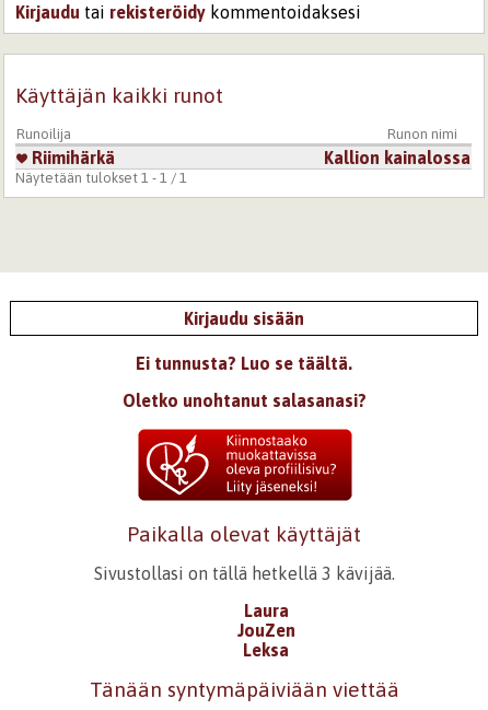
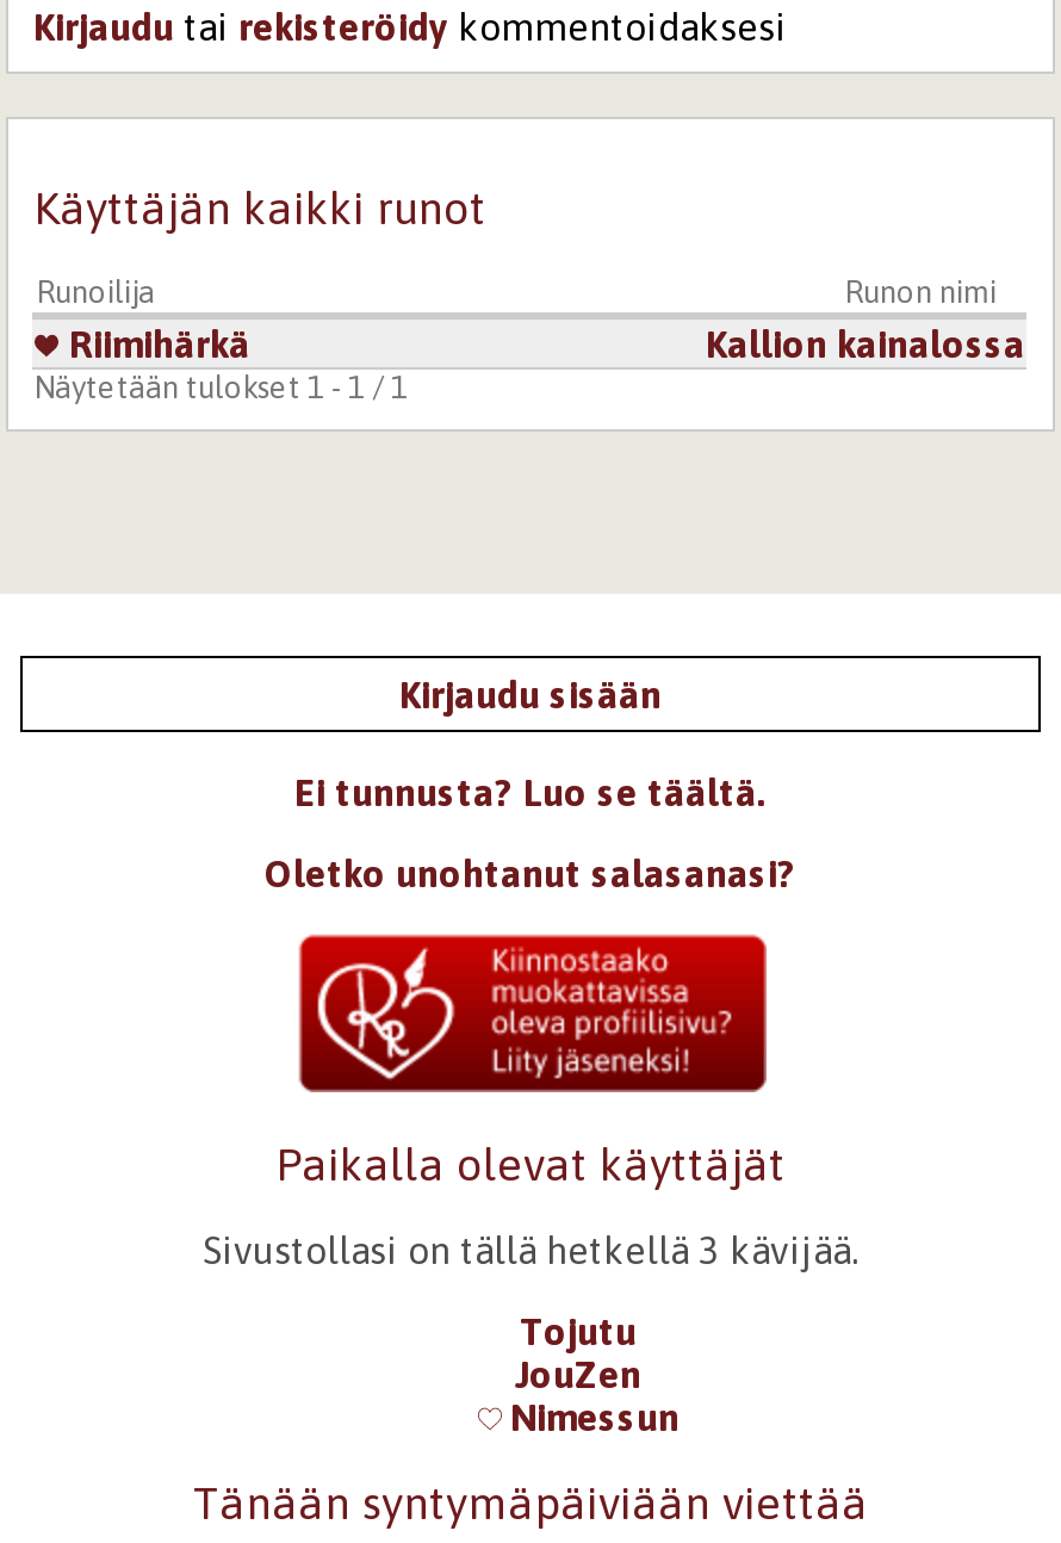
[243,600,288,620] Laura -> [520,1308,637,1351] Tojutu
[243,639,289,659] Leksa -> [501,1394,680,1437] Nimessun

